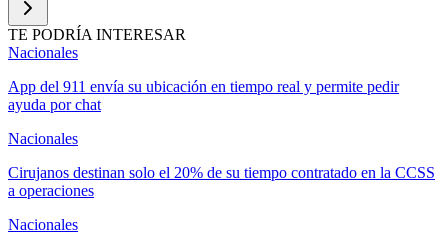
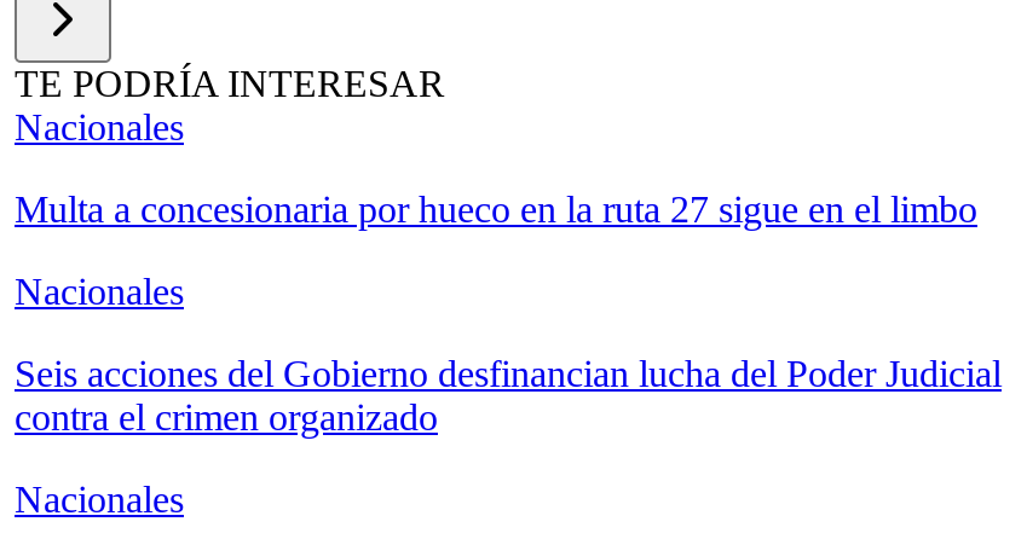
[8,78,399,113] App del 911 envía su ubicación en tiempo real y permite pedir | ayuda por chat -> [15,189,977,230] Multa a concesionaria por hueco en la ruta 27 sigue en el limbo
[8,164,435,199] Cirujanos destinan solo el 20% de su tiempo contratado en la CCSS | a operaciones -> [15,353,1002,438] Seis acciones del Gobierno desfinancian lucha del Poder Judicial | contra el crimen organizado

